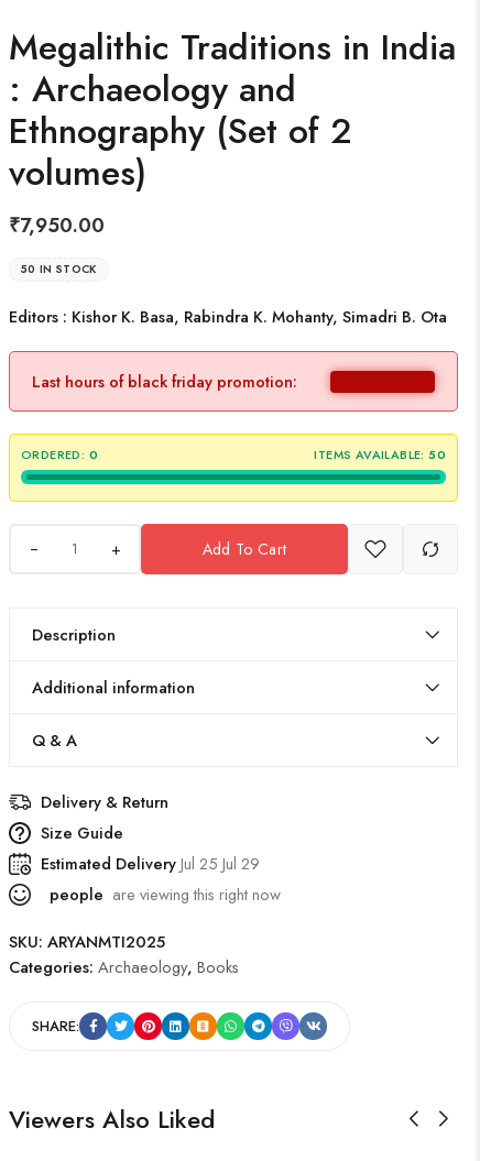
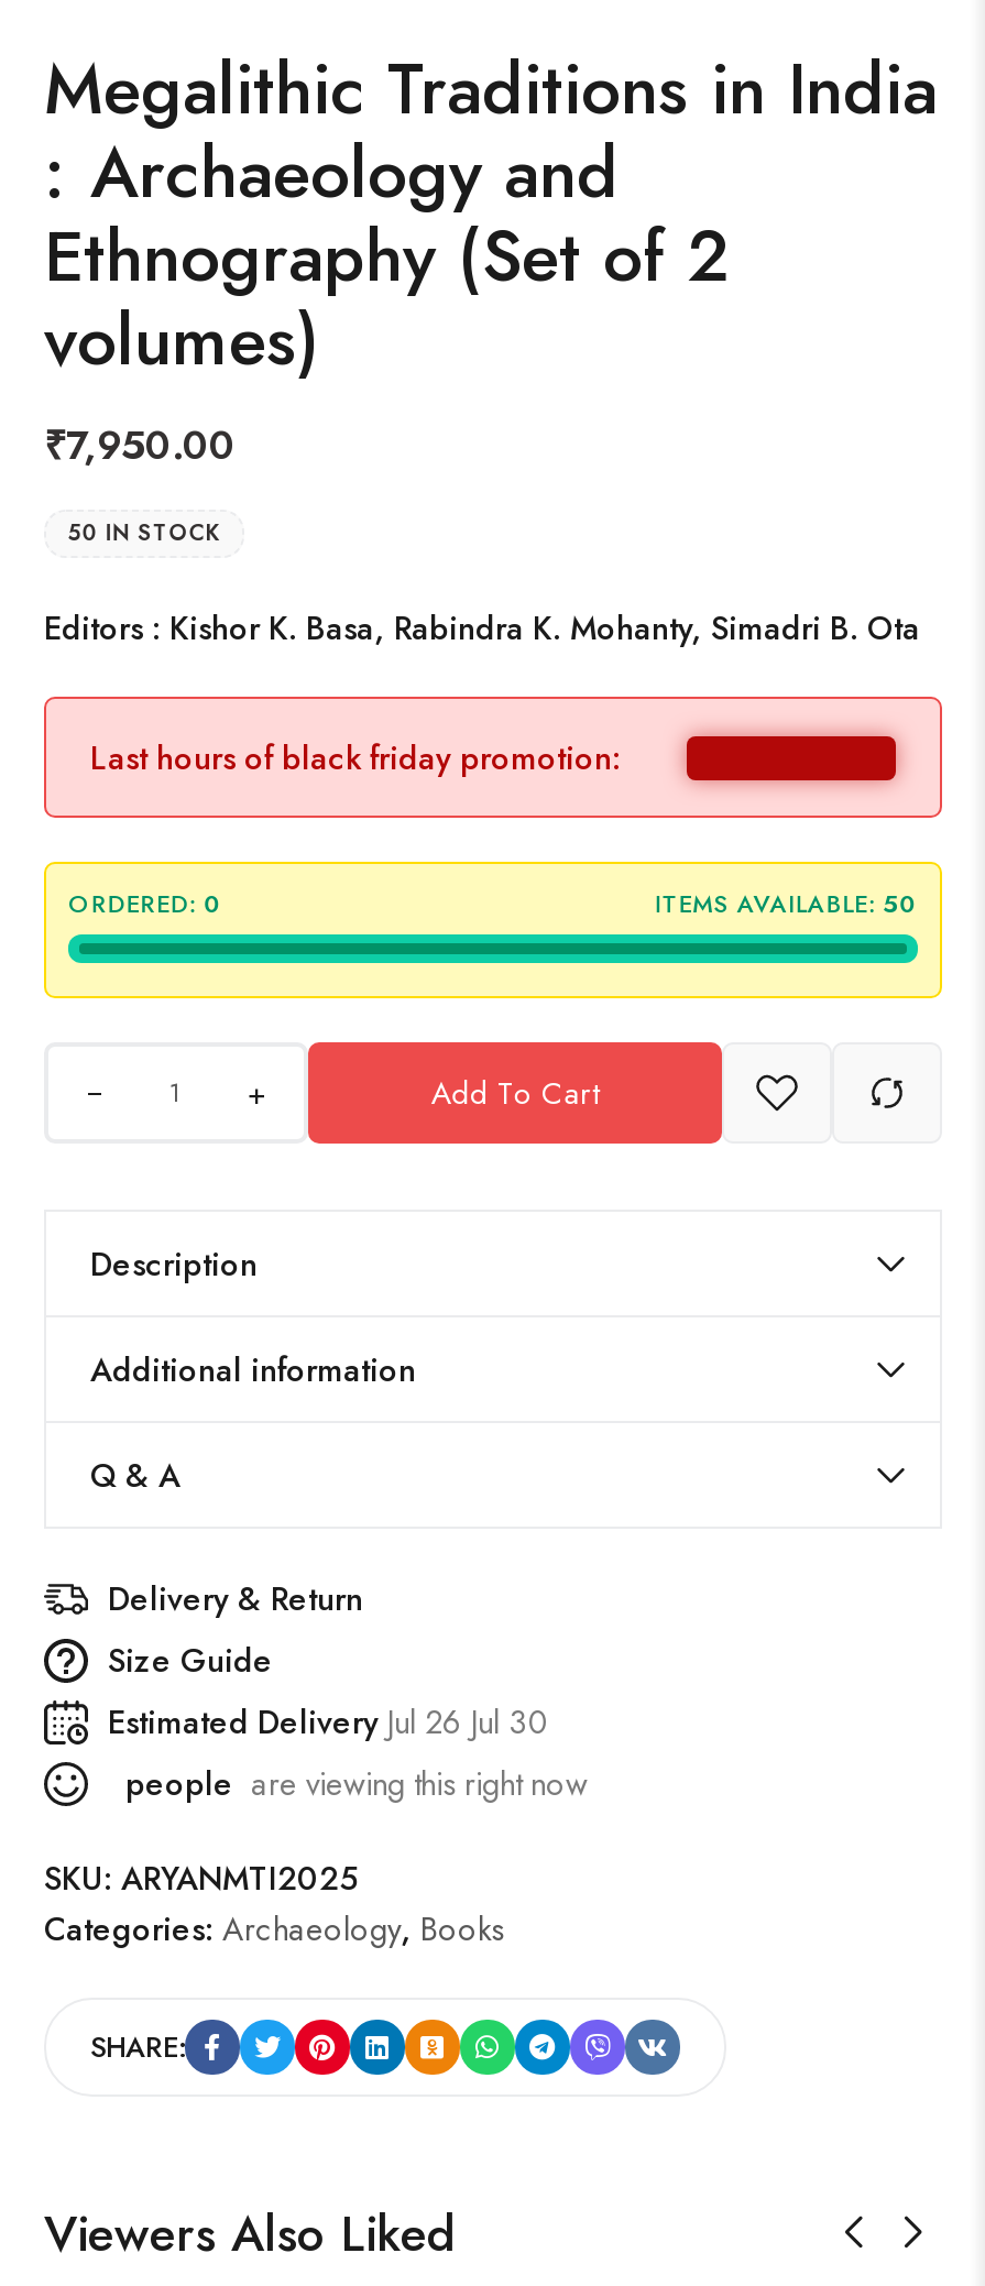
[41,852,260,875] Estimated Delivery Jul 25 Jul 29 -> [108,1699,548,1746] Estimated Delivery Jul 26 Jul 30

